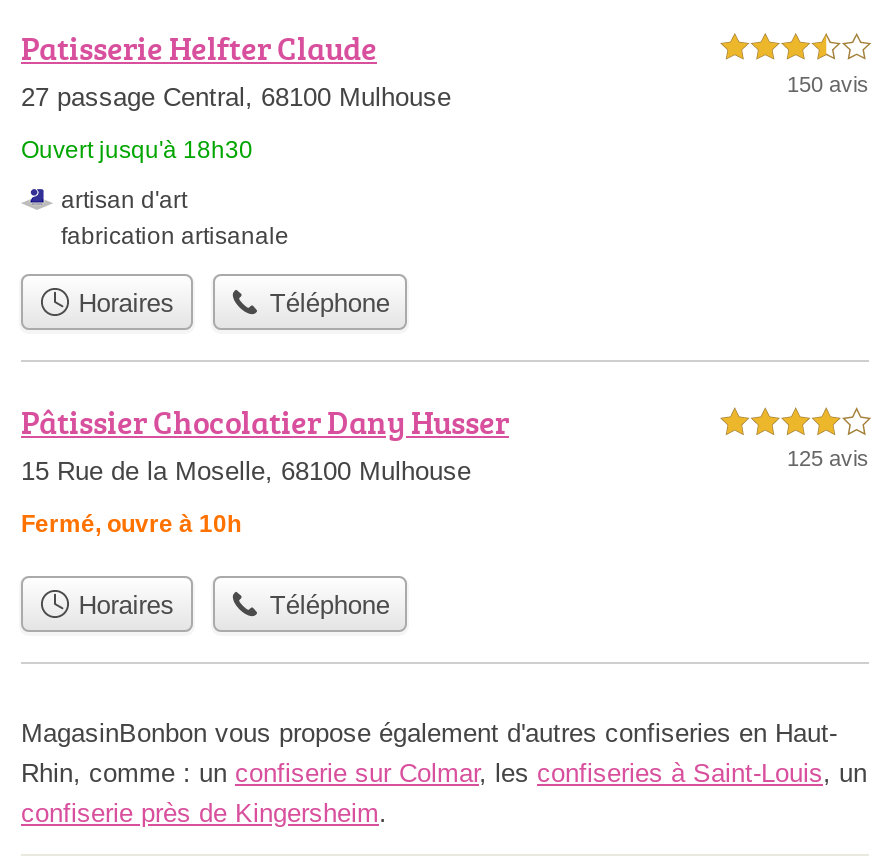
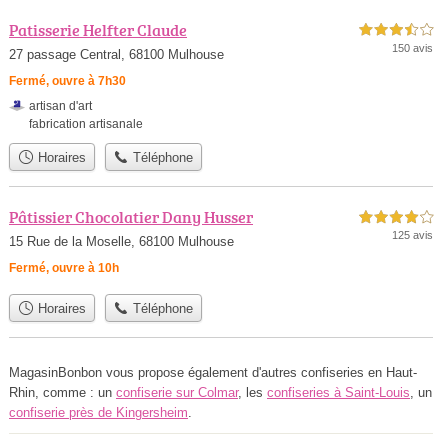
[21,135,253,163] Ouvert jusqu'à 18h30 -> [9,74,126,88] Fermé, ouvre à 7h30

